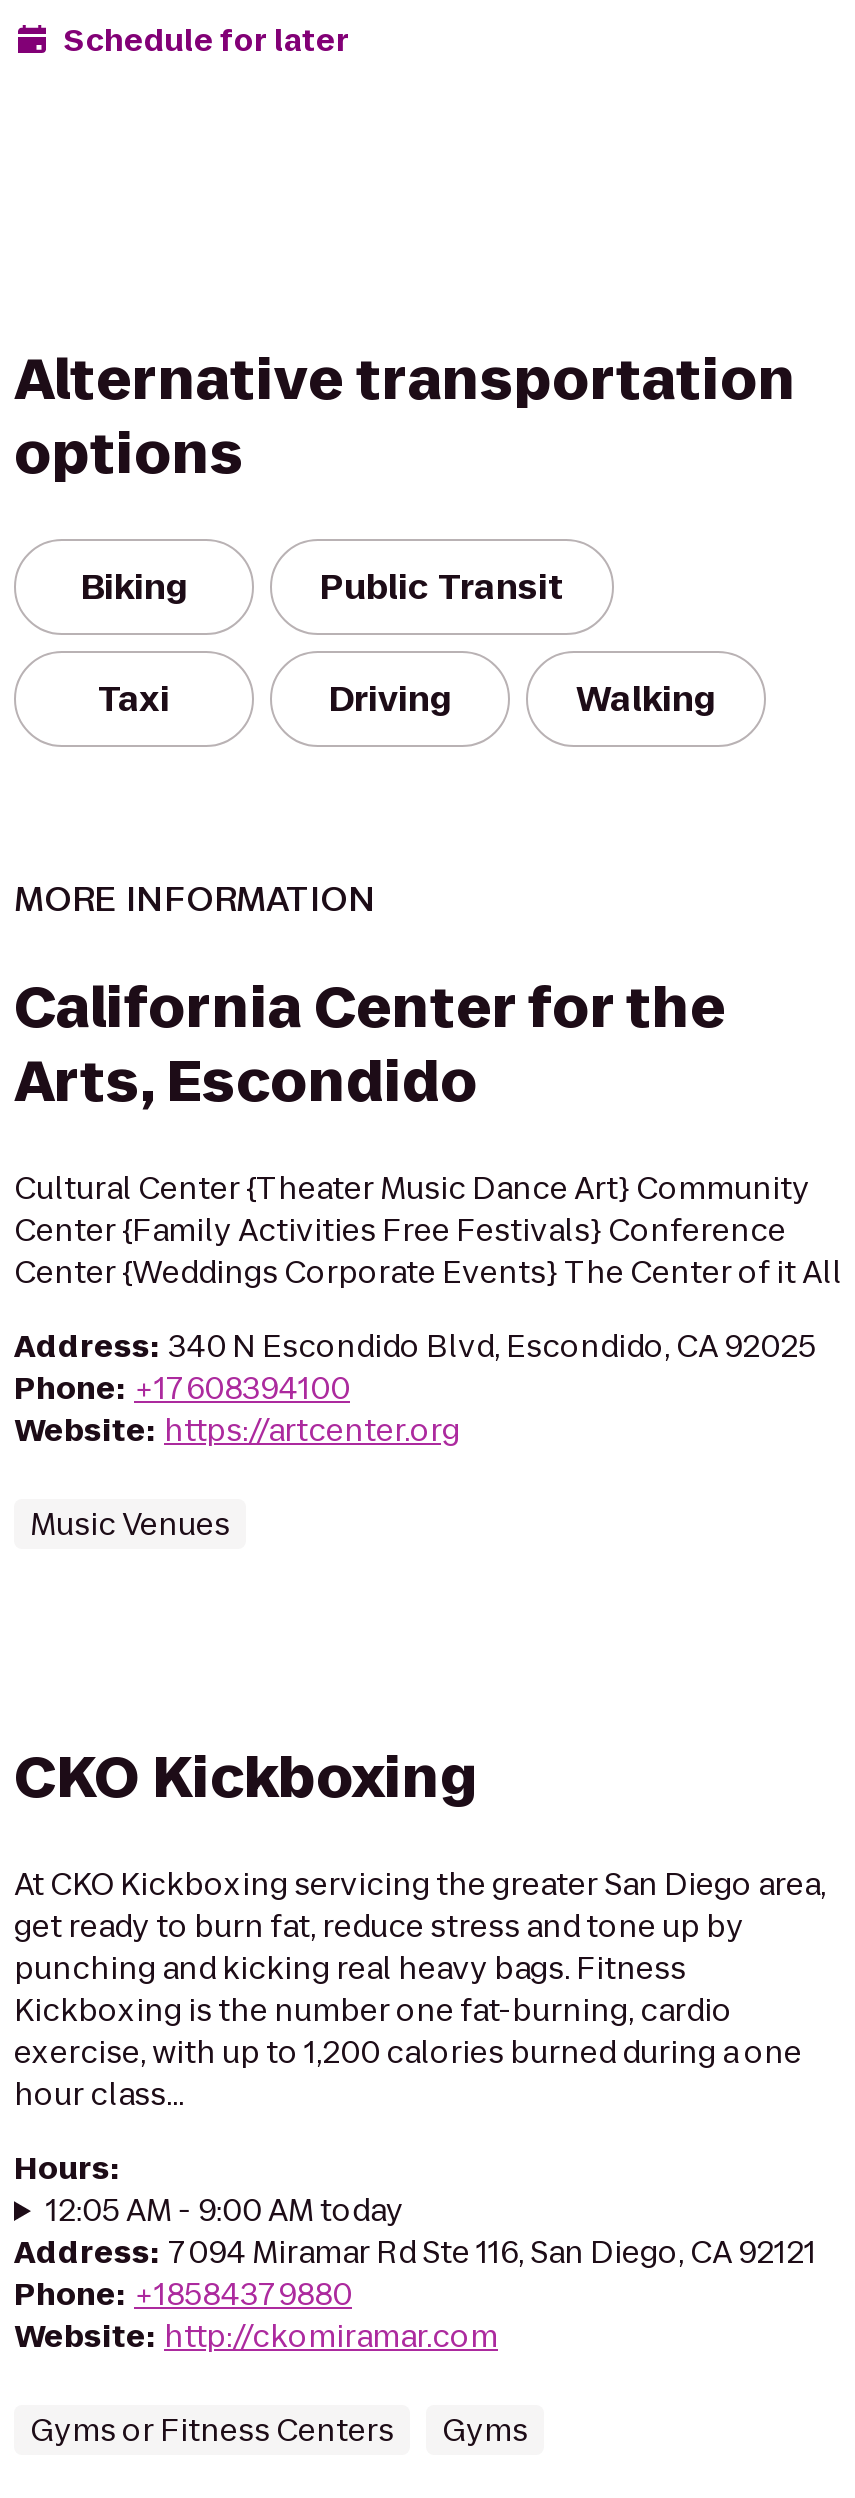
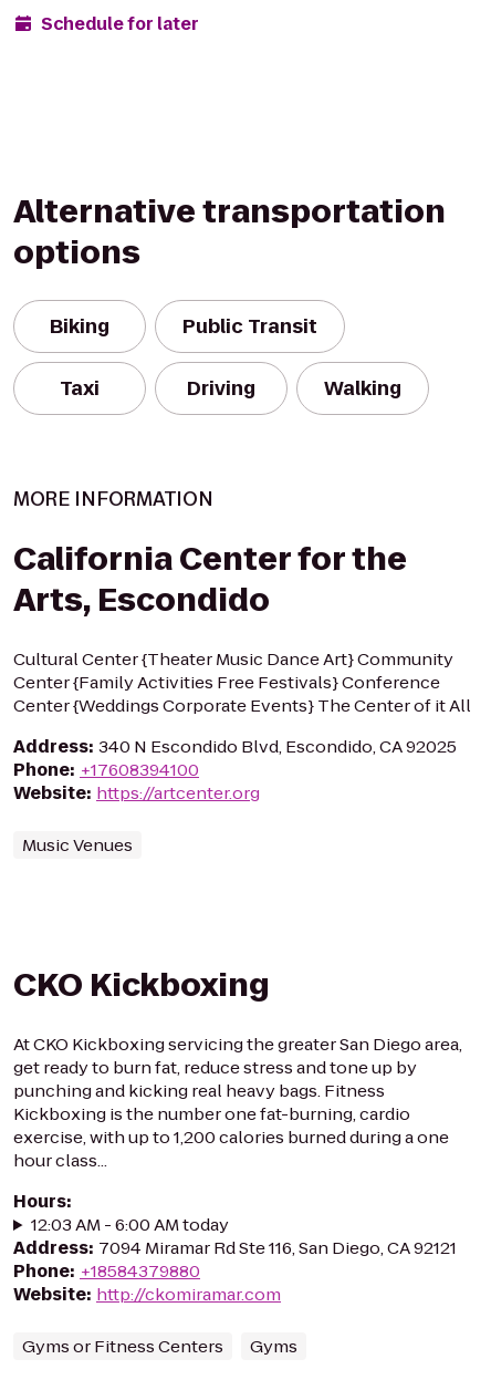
[46,2189,404,2231] 12:05 AM - 9:00 AM today -> [31,1213,229,1236] 12:03 AM - 6:00 AM today

